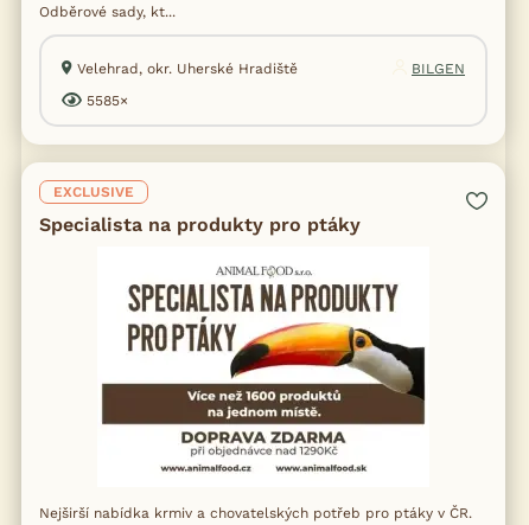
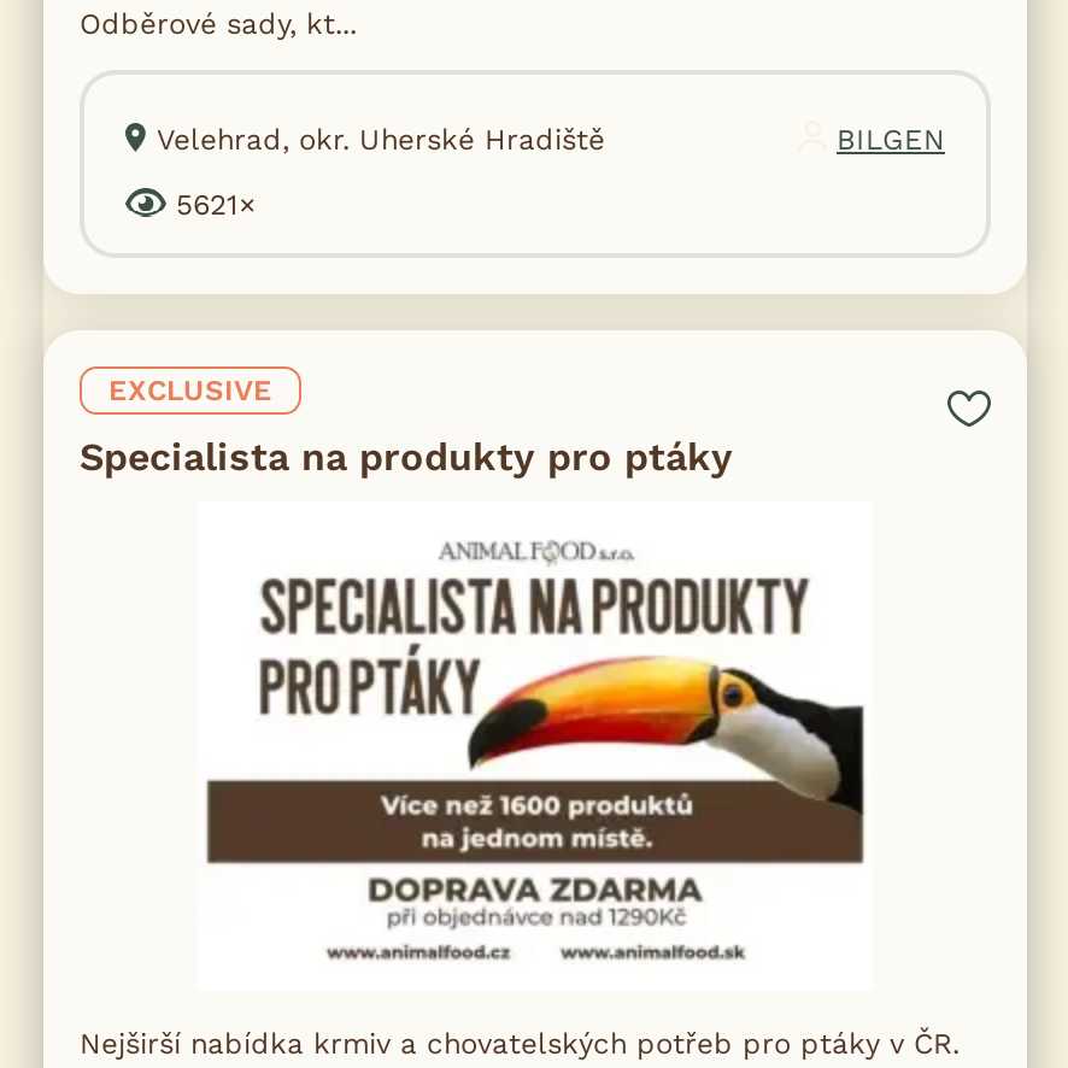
[82,92,128,109] 5585× -> [166,188,256,222] 5621×

